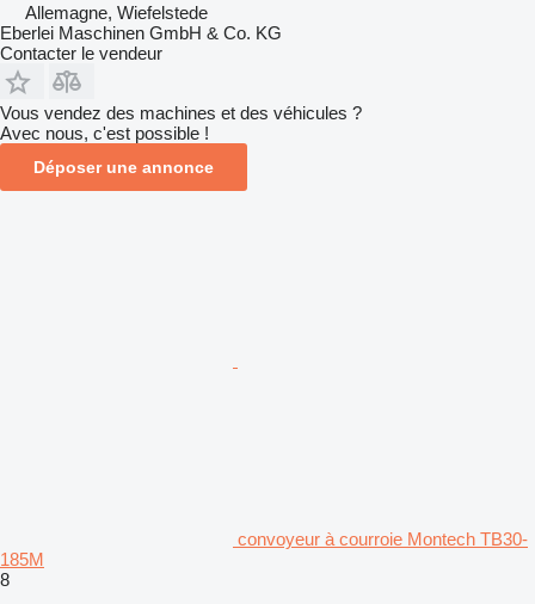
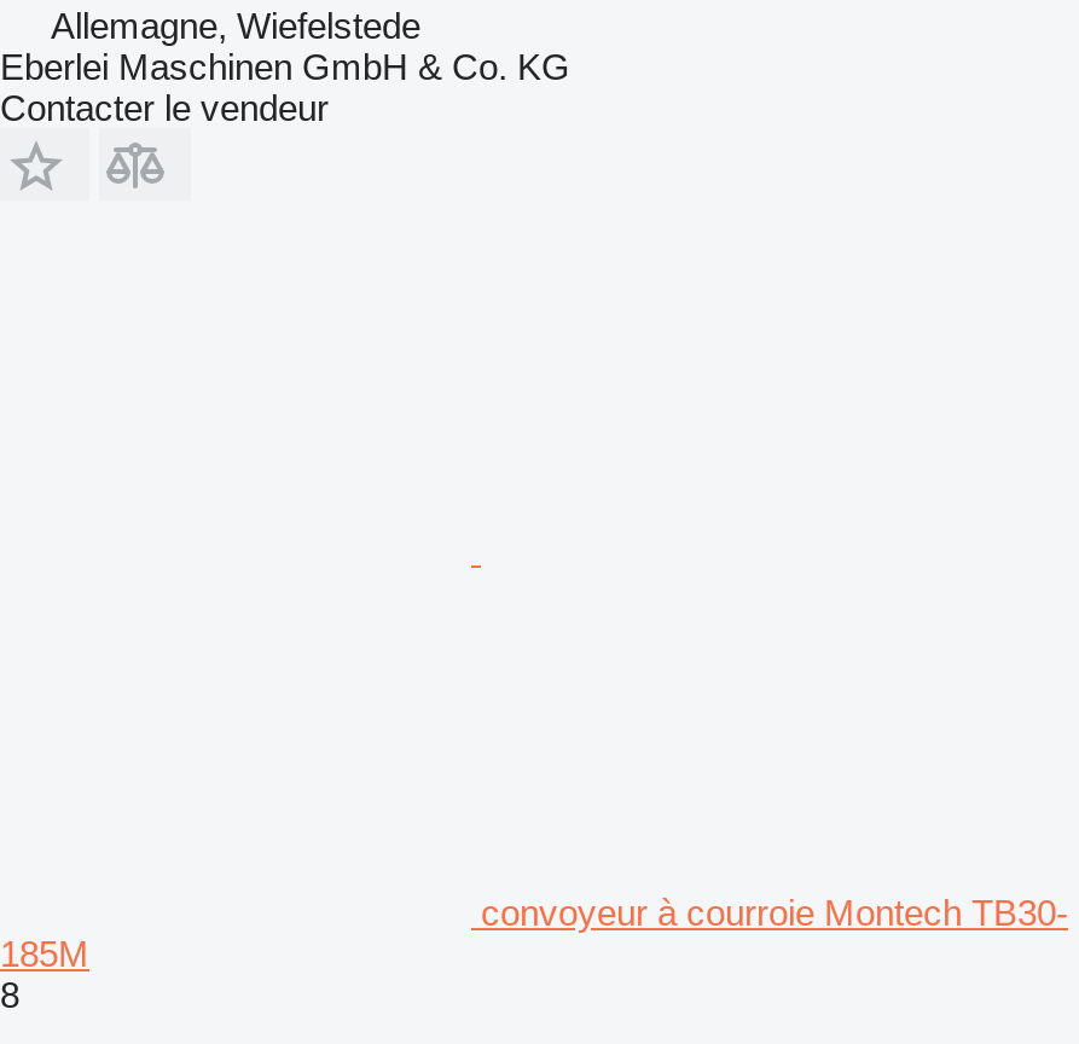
[0,103,362,177] Vous vendez des machines et des véhicules ? | Avec nous, c'est possible ! | Déposer une annonce -> none

